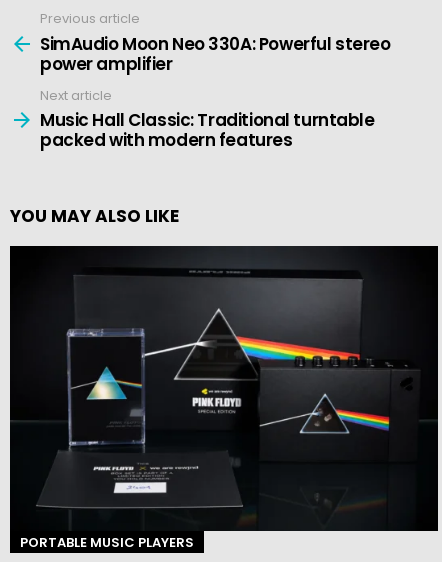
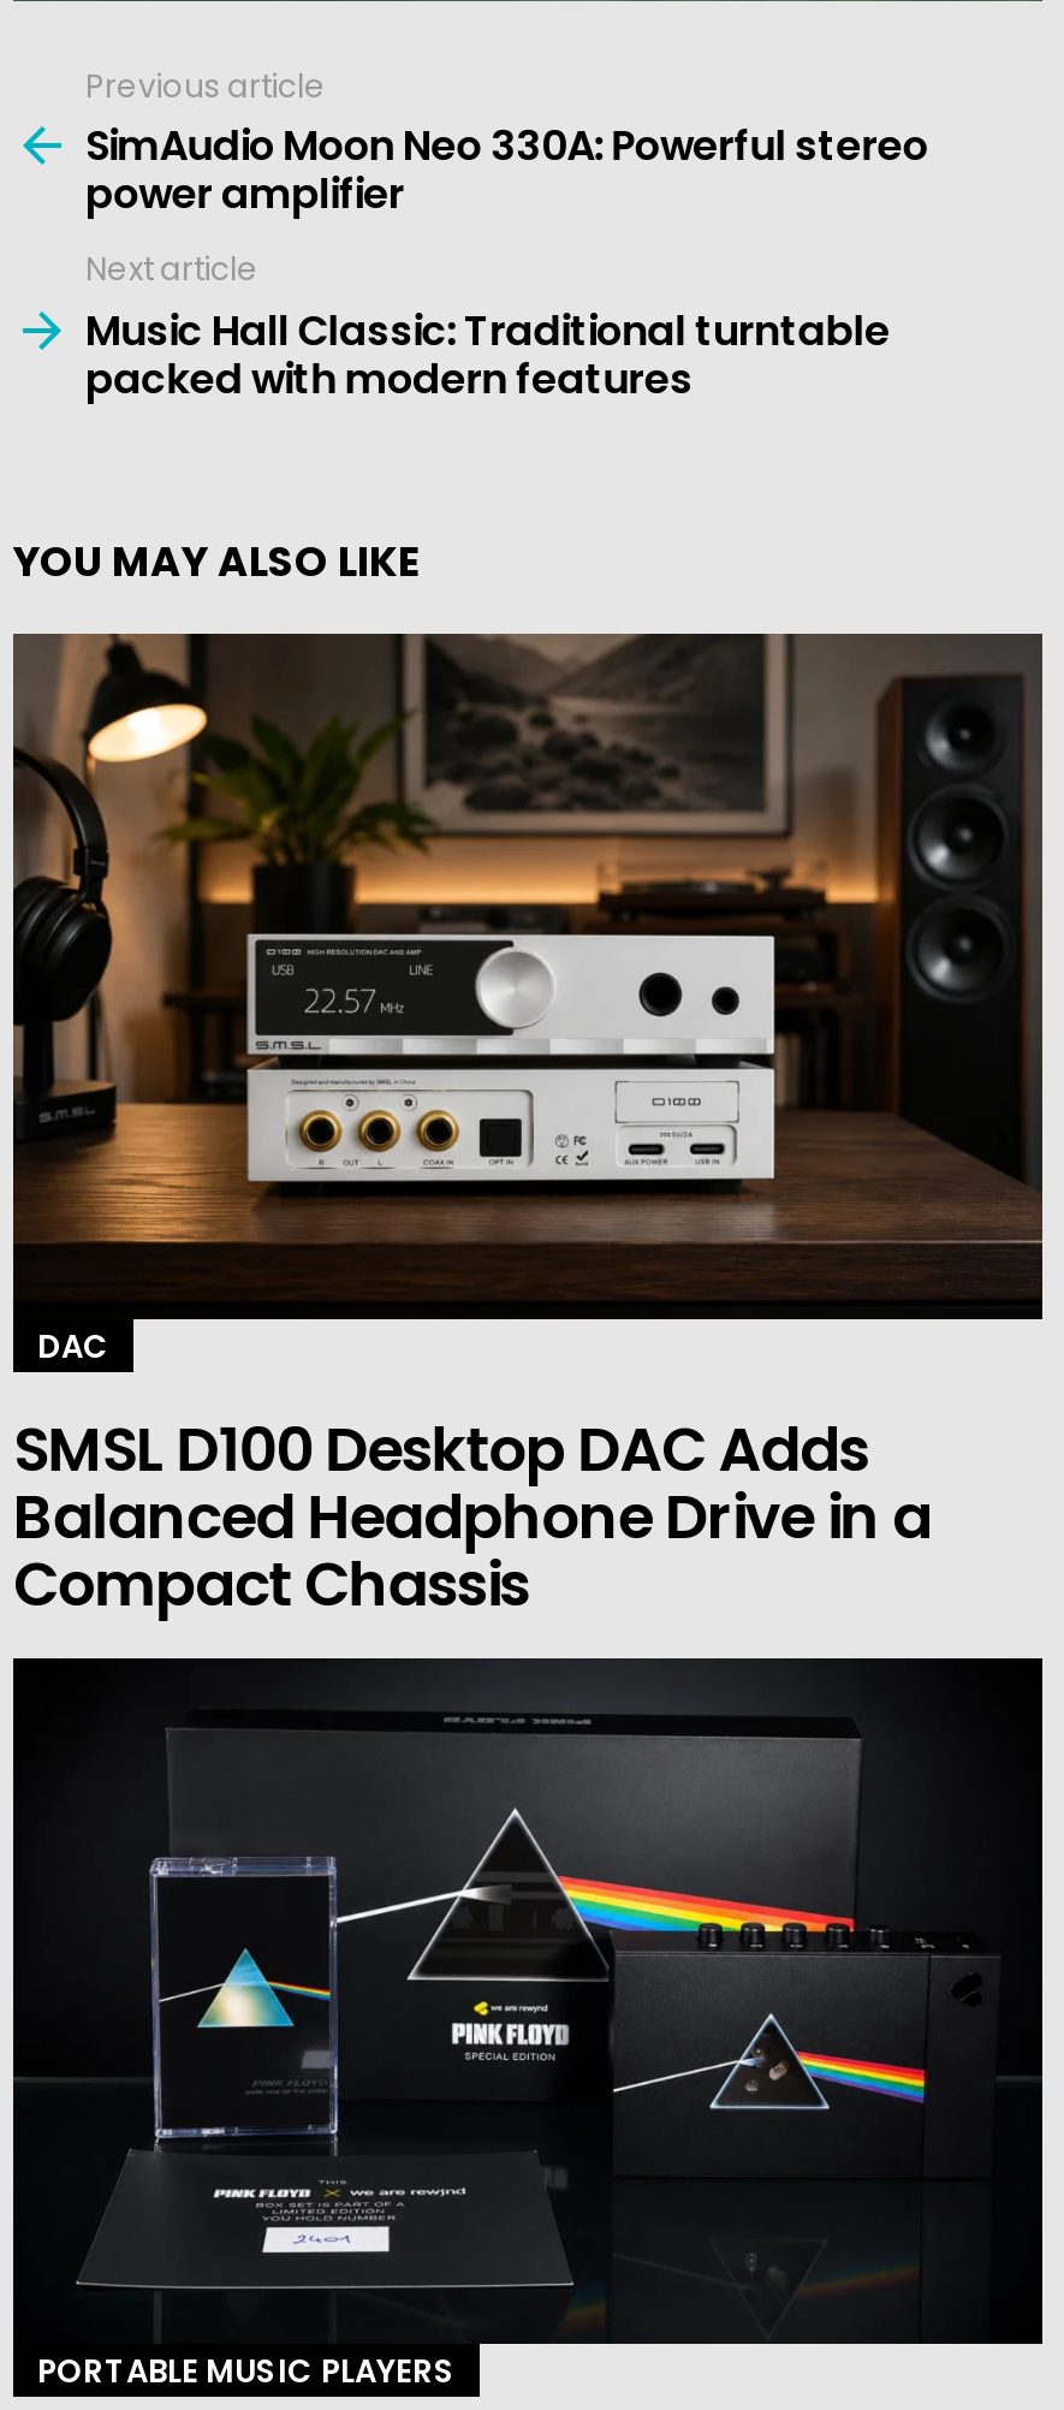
none -> [11,633,1042,1626] [image] | DAC | SMSL D100 Desktop DAC Adds | Balanced Headphone Drive in a | Compact Chassis

